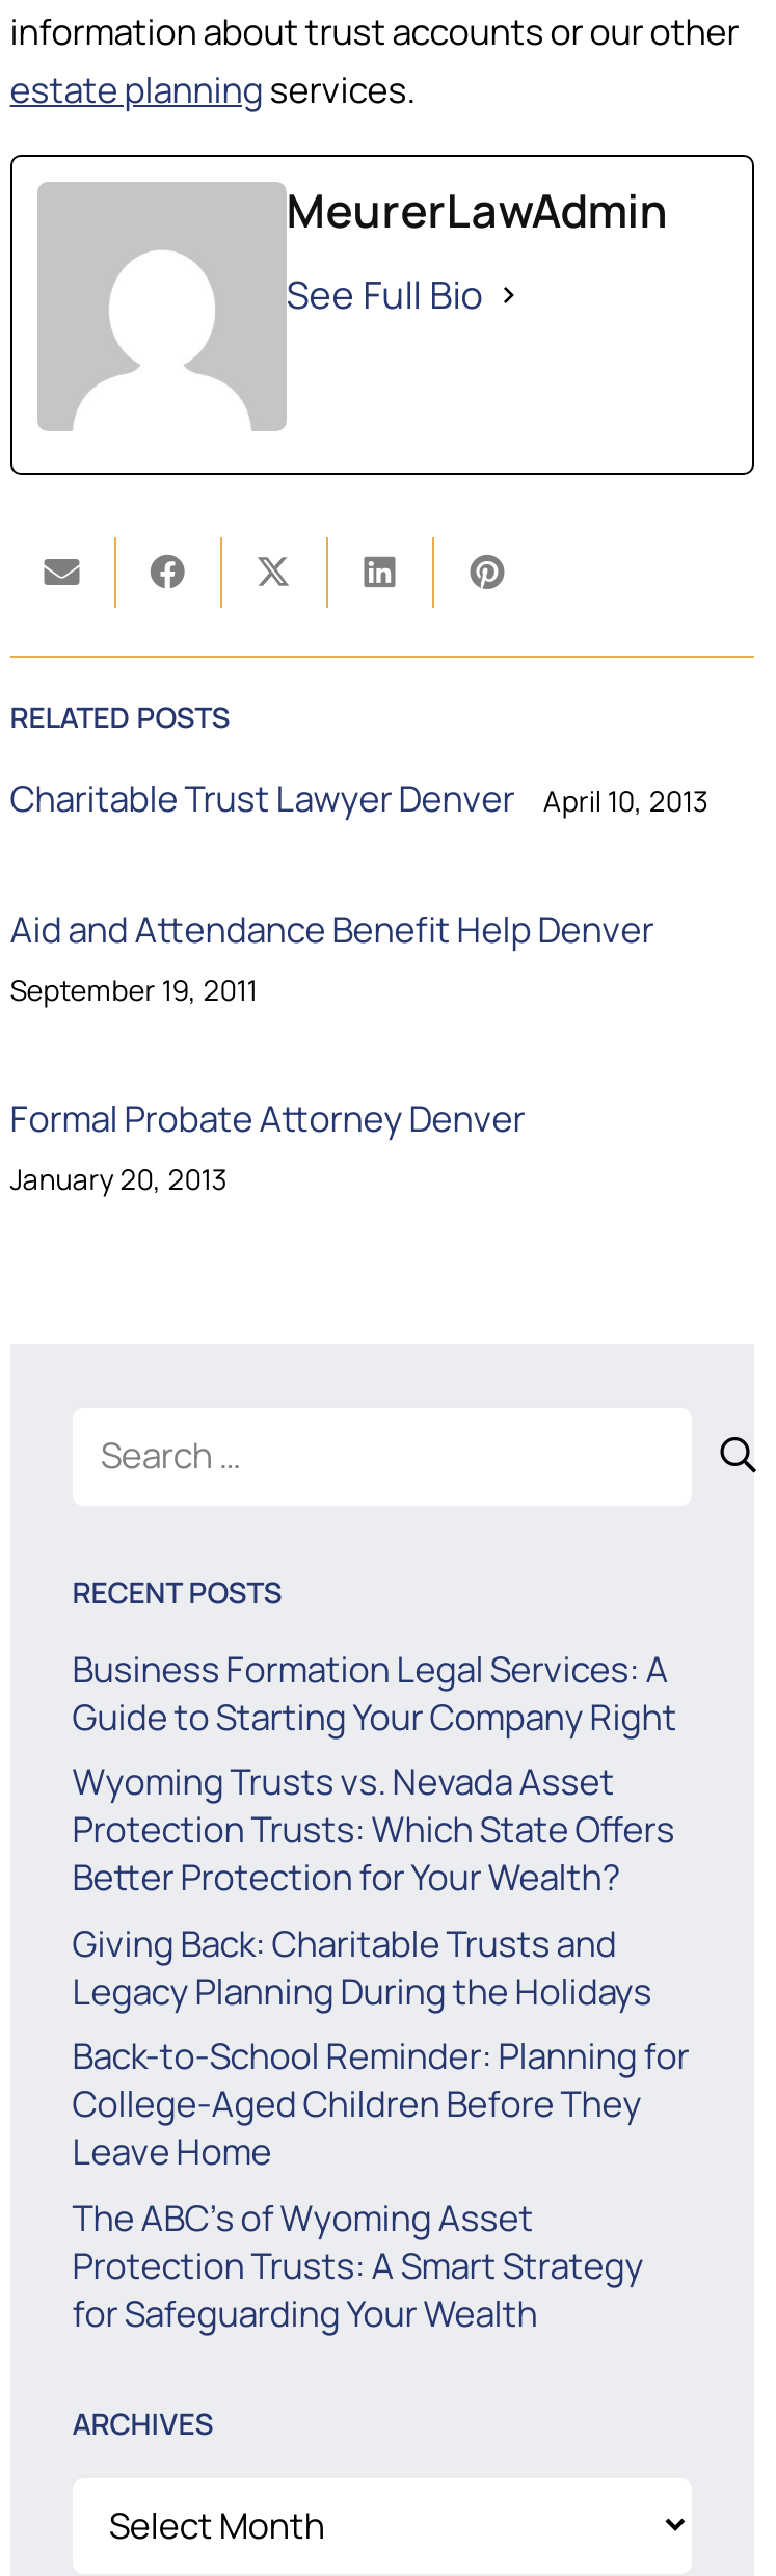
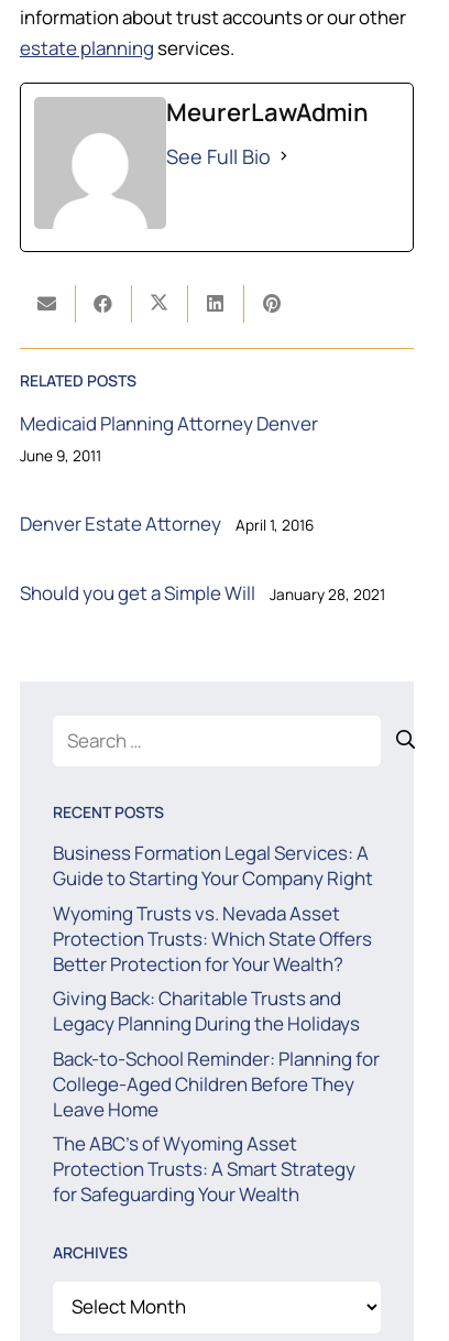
[10,775,709,822] Charitable Trust Lawyer Denver | April 10, 2013 -> [20,410,318,465] Medicaid Planning Attorney Denver | June 9, 2011
[10,905,654,1009] Aid and Attendance Benefit Help Denver | September 19, 2011 -> [20,511,314,536] Denver Estate Attorney | April 1, 2016
[10,1095,525,1199] Formal Probate Attorney Denver | January 20, 2013 -> [20,580,386,605] Should you get a Simple Will | January 28, 2021

